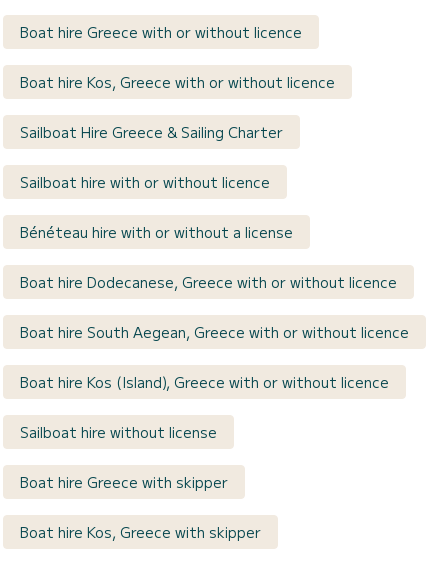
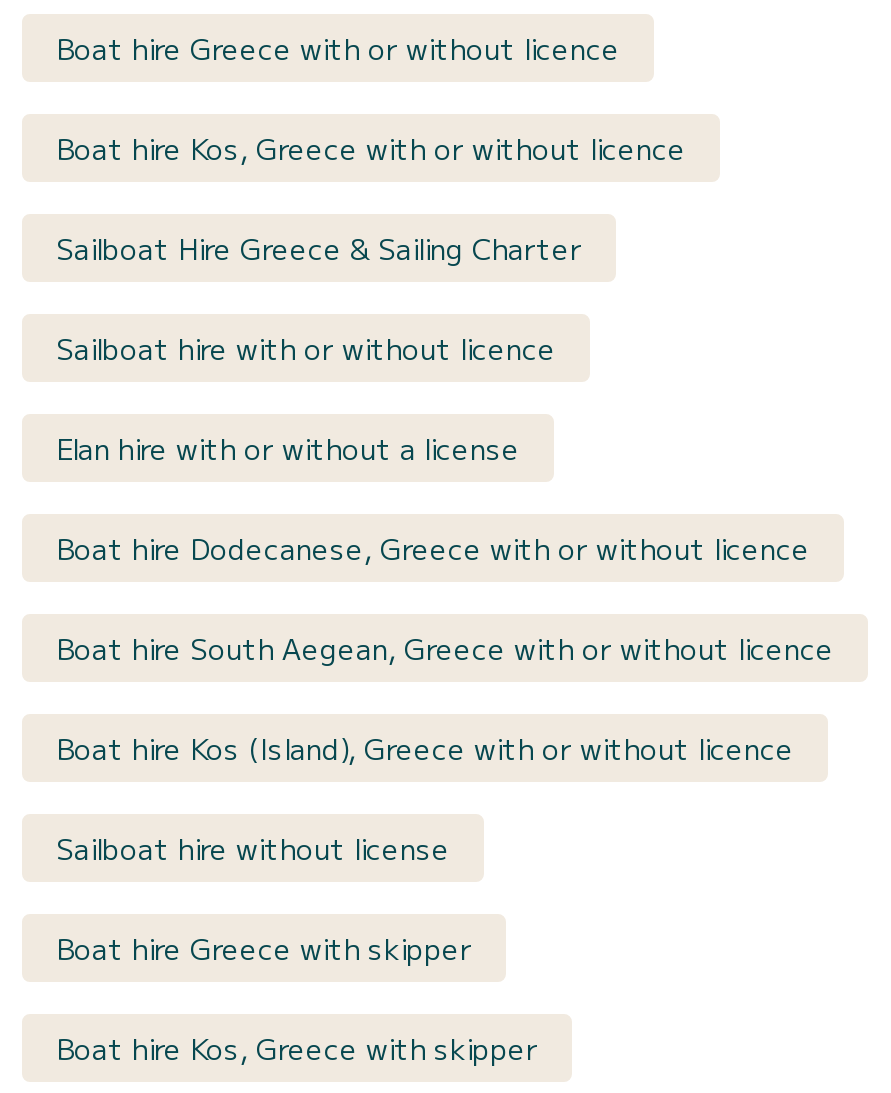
[20,222,293,242] Bénéteau hire with or without a license -> [56,428,520,468] Elan hire with or without a license

